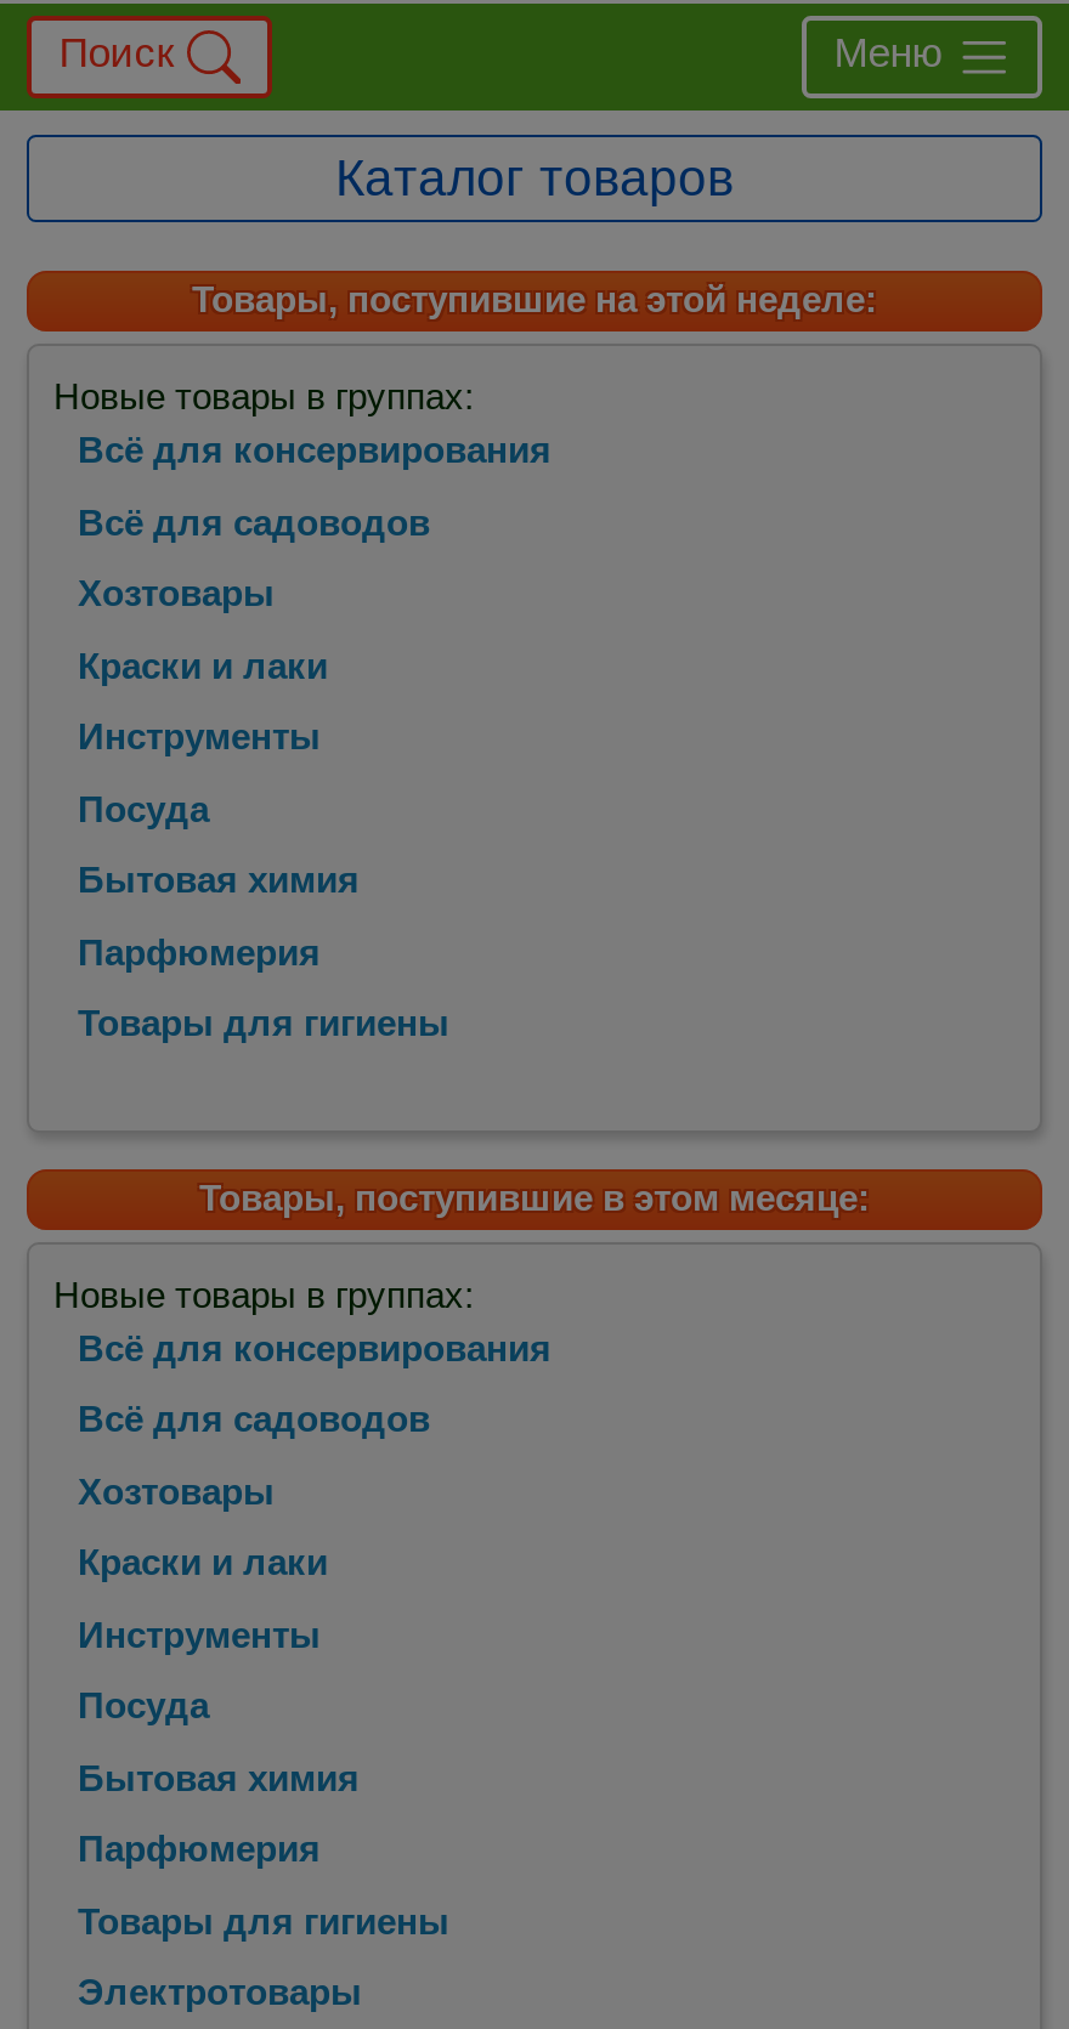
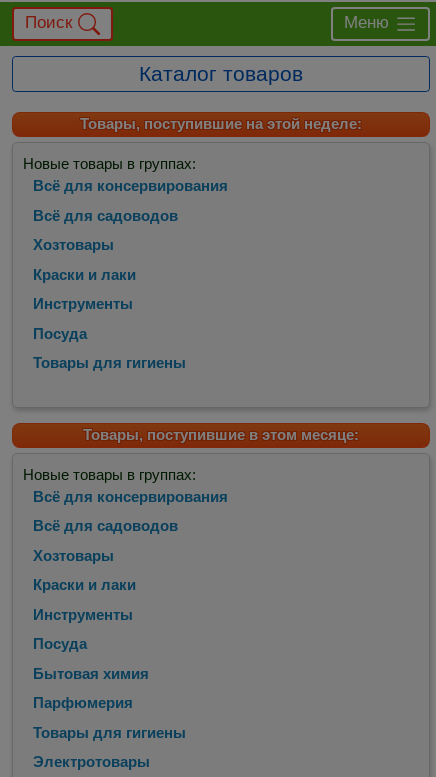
[78,858,360,971] Бытовая химия | Парфюмерия -> none

